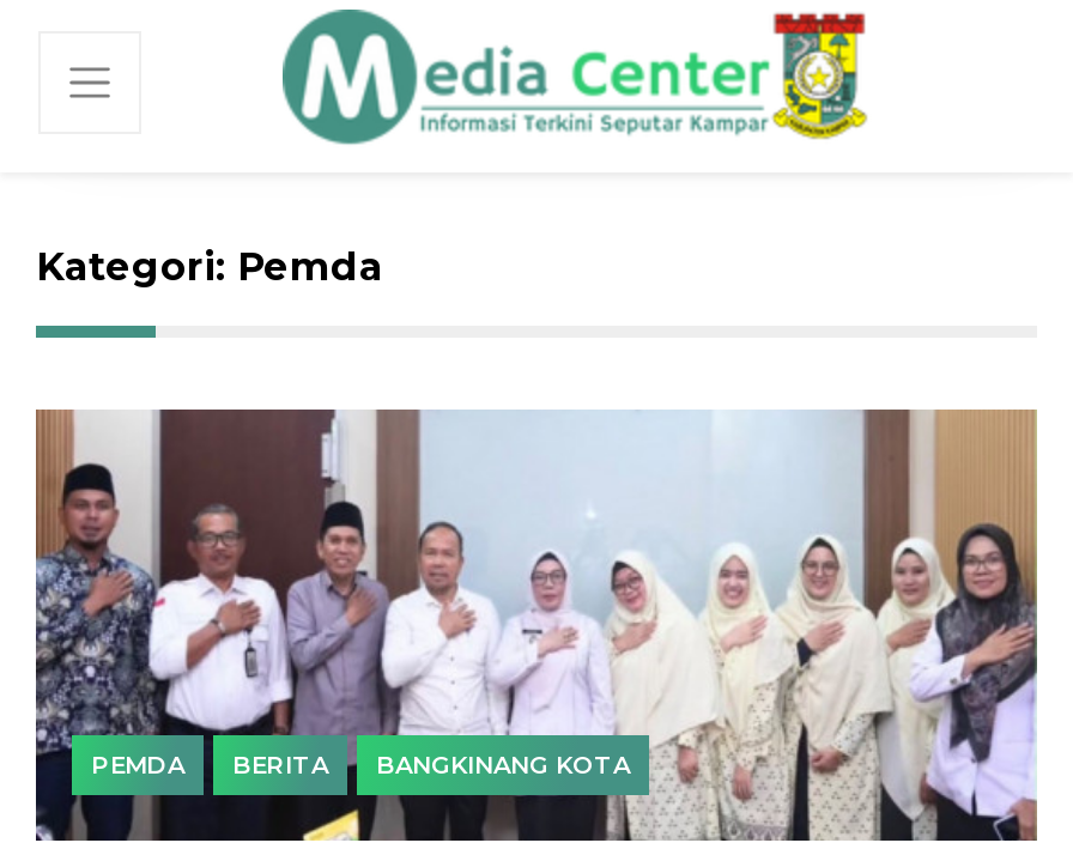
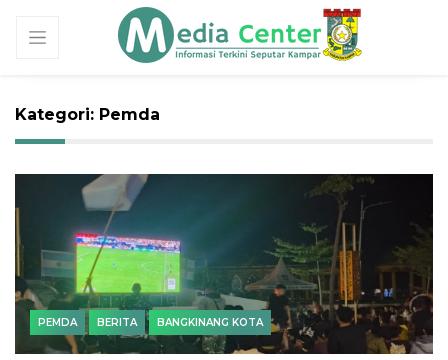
[34,407,1039,843] [image] -> [14,173,434,355] [image]

